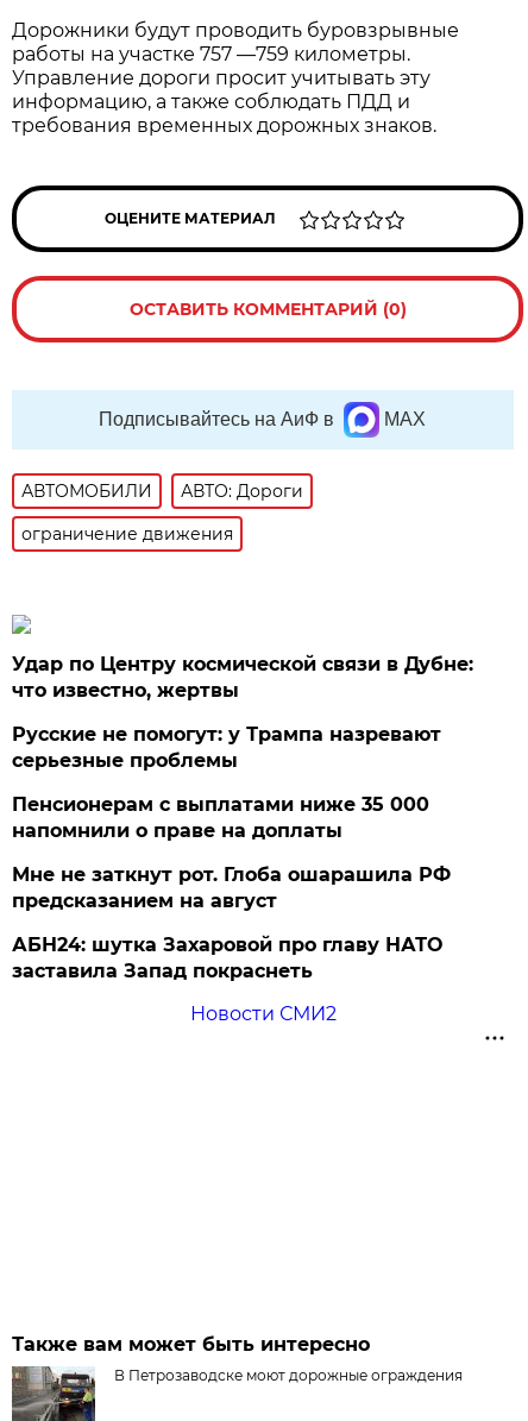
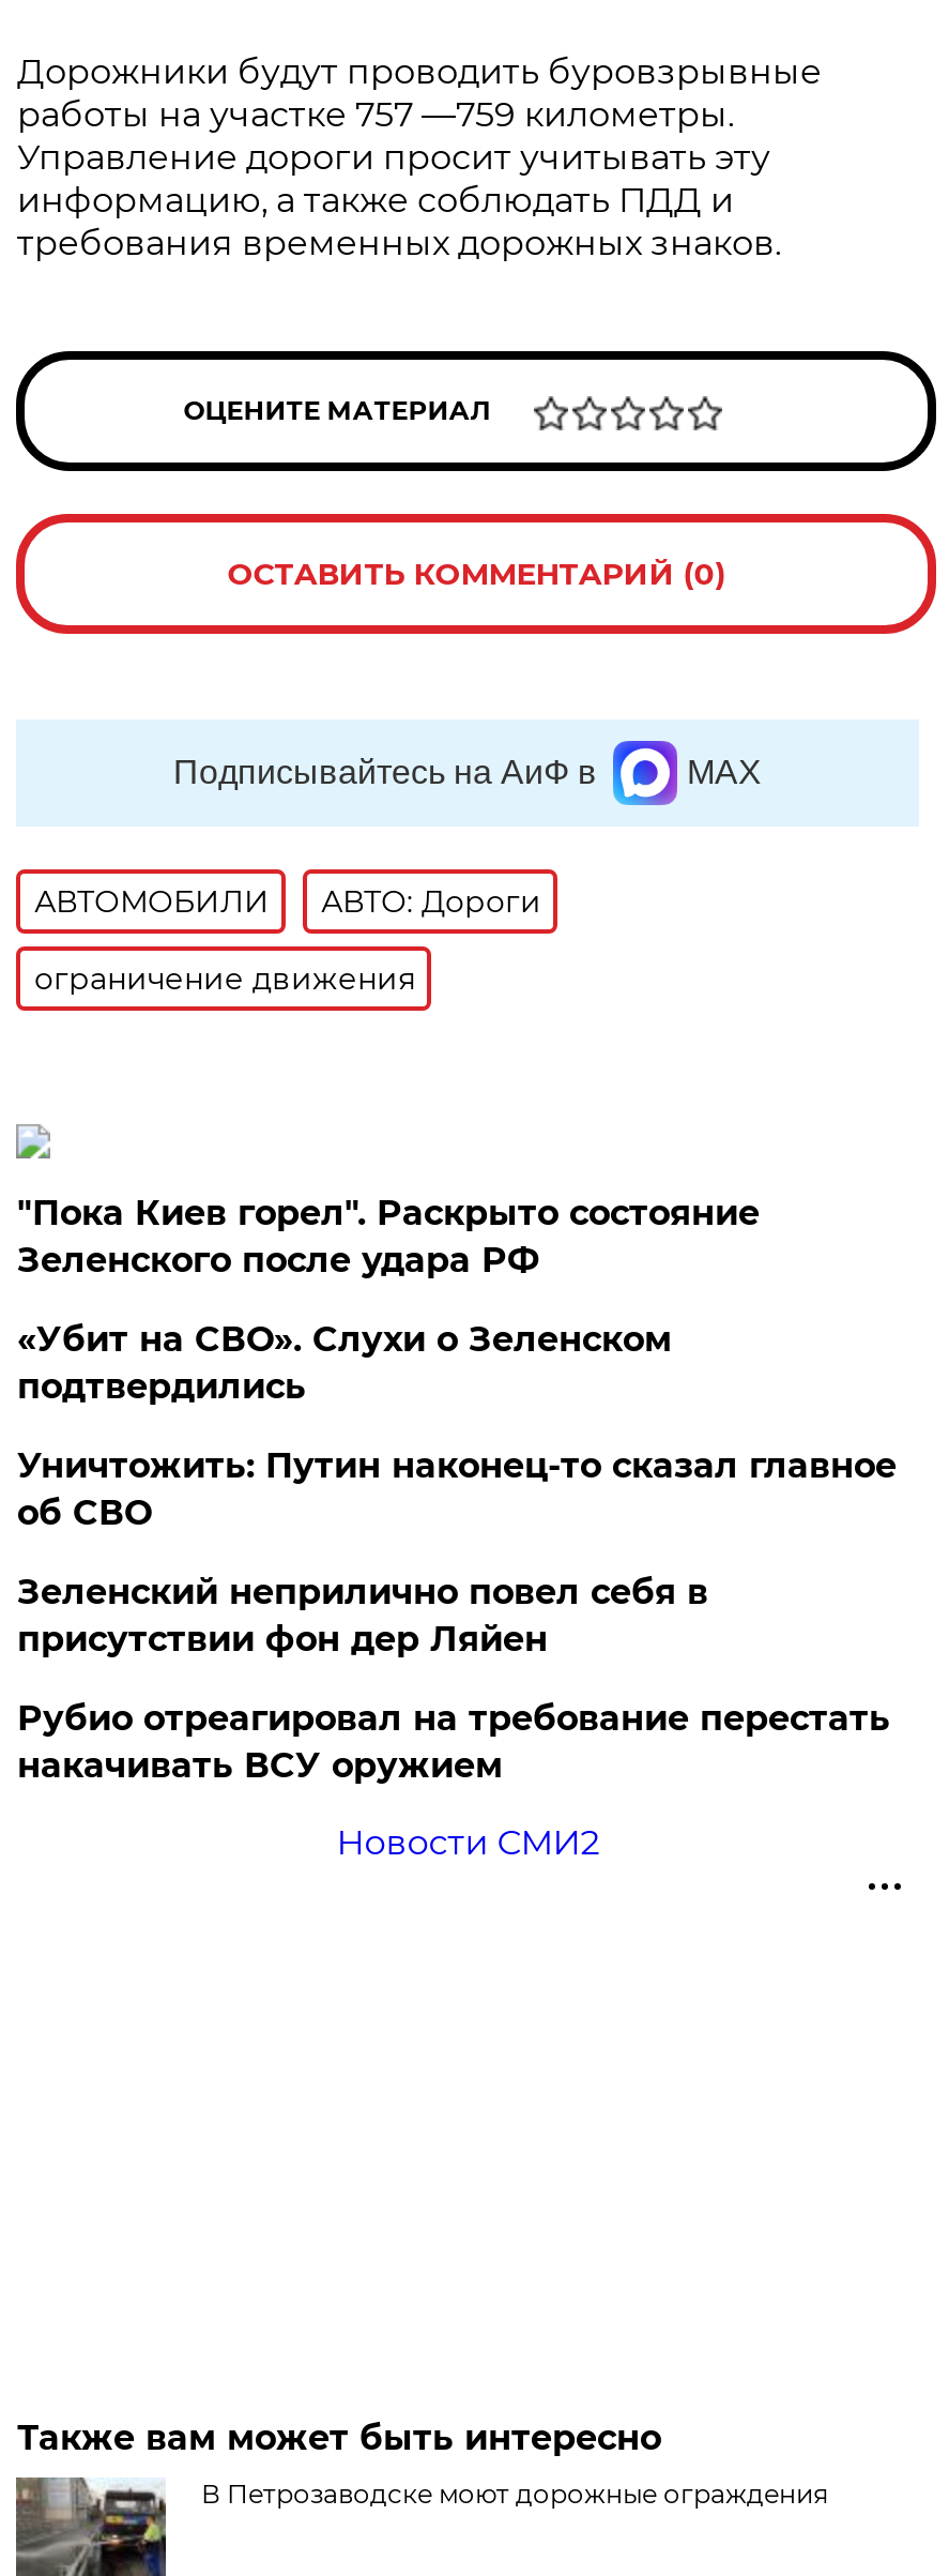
[12,653,474,701] Удар по Центру космической связи в Дубне: | что известно, жертвы -> [17,1192,759,1280] "Пока Киев горел". Раскрыто состояние | Зеленского после удара РФ
[12,723,442,772] Русские не помогут: у Трампа назревают | серьезные проблемы -> [17,1319,672,1407] «Убит на СВО». Слухи о Зеленском | подтвердились
[12,793,430,842] Пенсионерам с выплатами ниже 35 000 | напомнили о праве на доплаты -> [17,1445,896,1533] Уничтожить: Путин наконец-то сказал главное | об СВО
[12,863,451,912] Мне не заткнут рот. Глоба ошарашила РФ | предсказанием на август -> [17,1572,708,1659] Зеленский неприлично повел cебя в | присутствии фон дер Ляйен
[12,933,443,982] АБН24: шутка Захаровой про главу НАТО | заставила Запад покраснеть -> [17,1698,890,1786] Рубио отреагировал на требование перестать | накачивать ВСУ оружием

